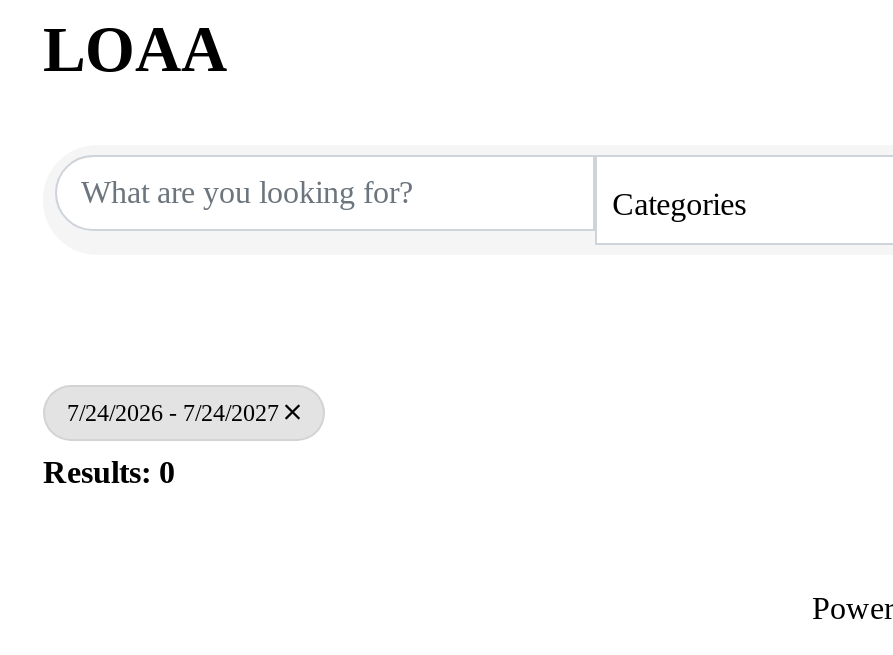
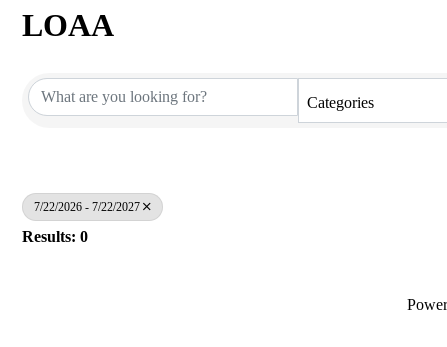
[67,399,279,427] 7/24/2026 - 7/24/2027 -> [34,200,140,214] 7/22/2026 - 7/22/2027

